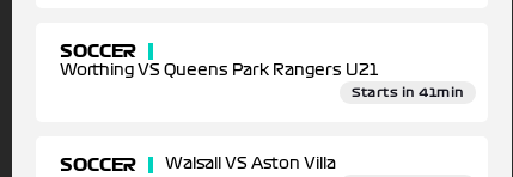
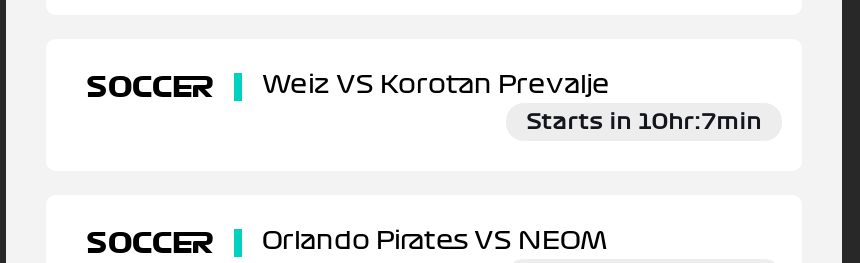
[60,63,379,78] Worthing VS Queens Park Rangers U21 -> [262,73,610,97] Weiz VS Korotan Prevalje
[352,86,464,99] Starts in 41min -> [526,111,762,133] Starts in 10hr:7min
[165,157,336,171] Walsall VS Aston Villa -> [262,229,608,253] Orlando Pirates VS NEOM

